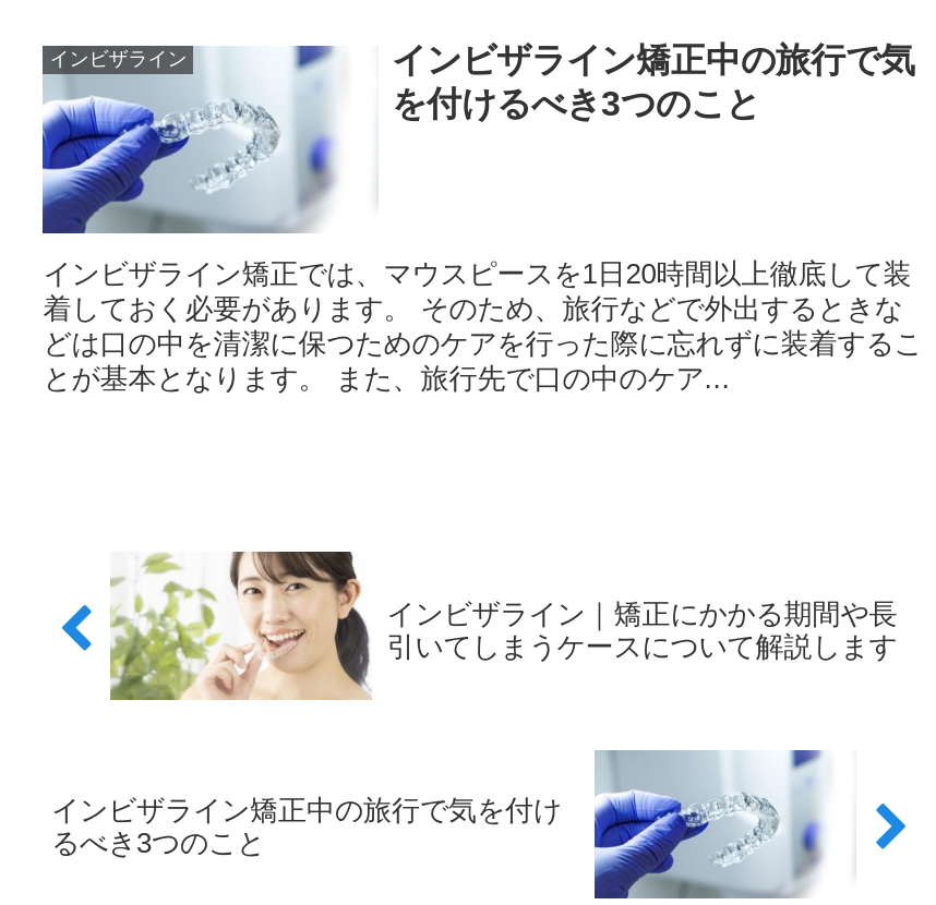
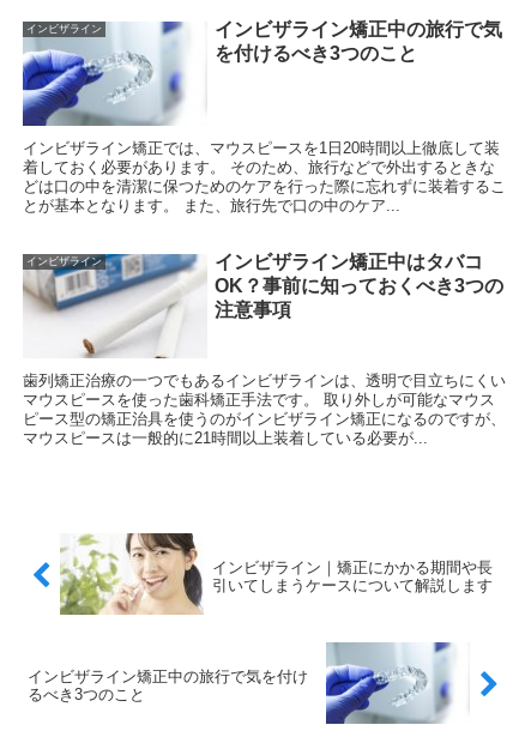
none -> [22,252,506,447] [image] | インビザライン | インビザライン矯正中はタバコ | OK？事前に知っておくべき3つの | 注意事項 | 歯列矯正治療の一つでもあるインビザラインは、透明で目立ちにくい | マウスピースを使った歯科矯正手法です。 取り外しが可能なマウス | ピース型の矯正治具を使うのがインビザライン矯正になるのですが、 | マウスピースは一般的に21時間以上装着している必要が...

